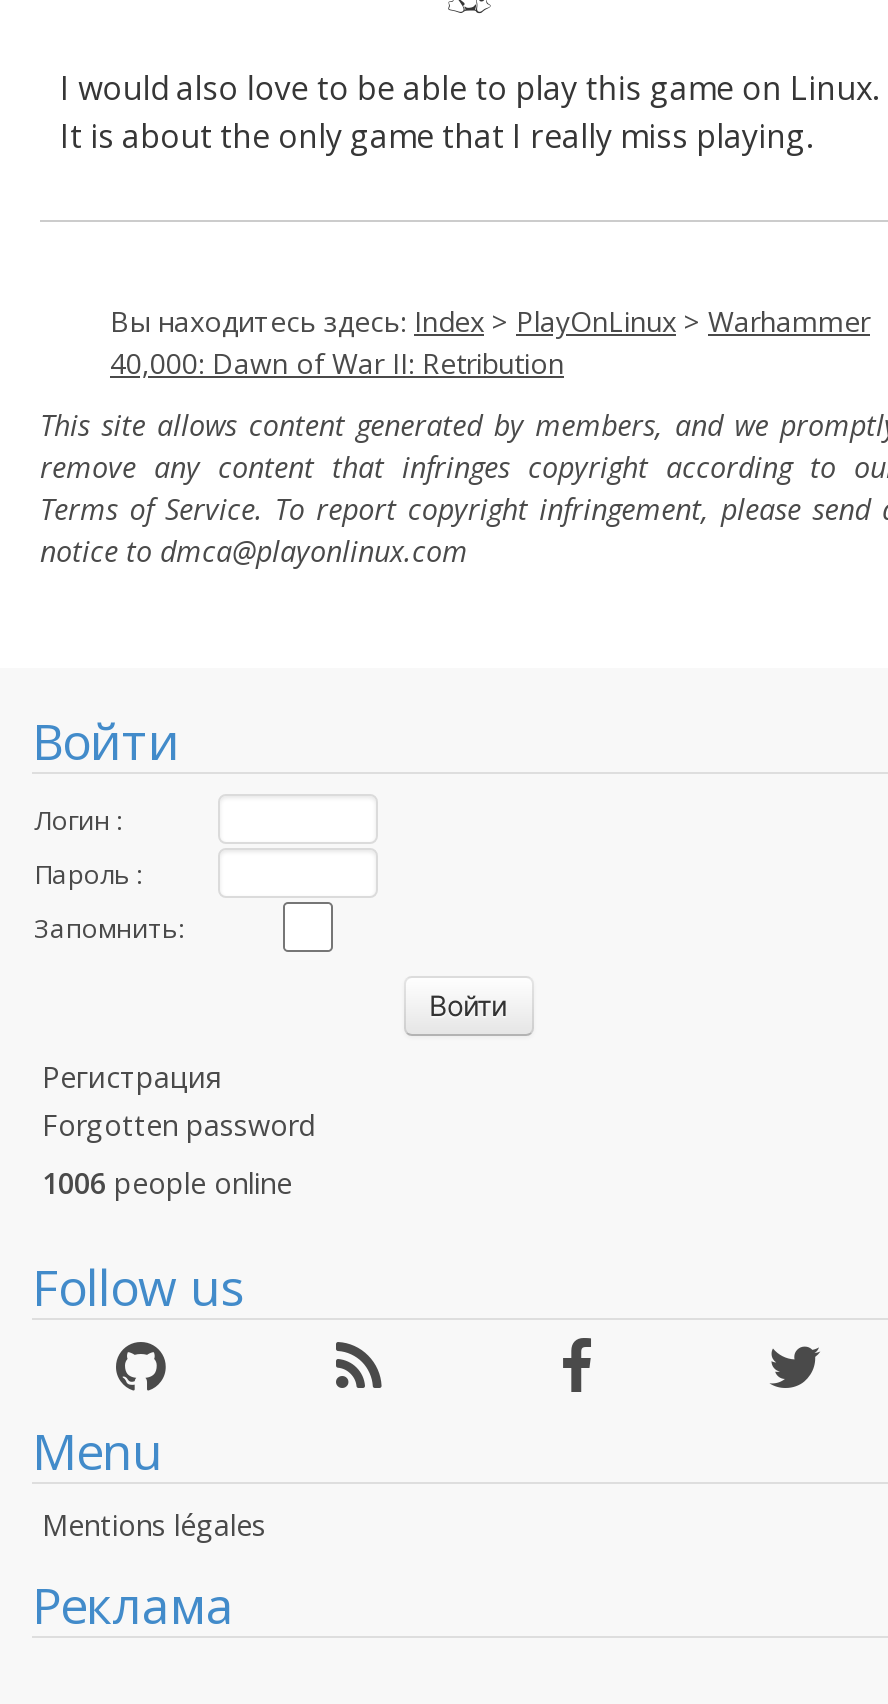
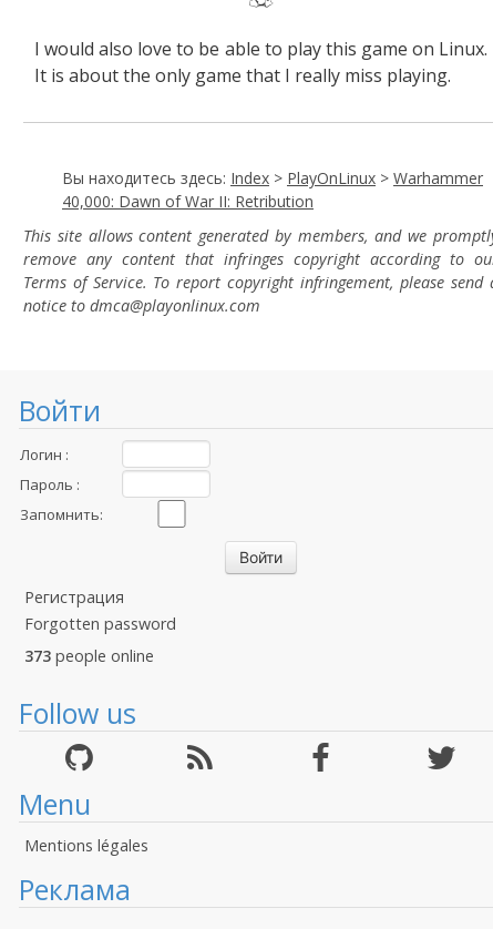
[42,1164,292,1202] 1006 people online -> [24,645,154,666] 373 people online

